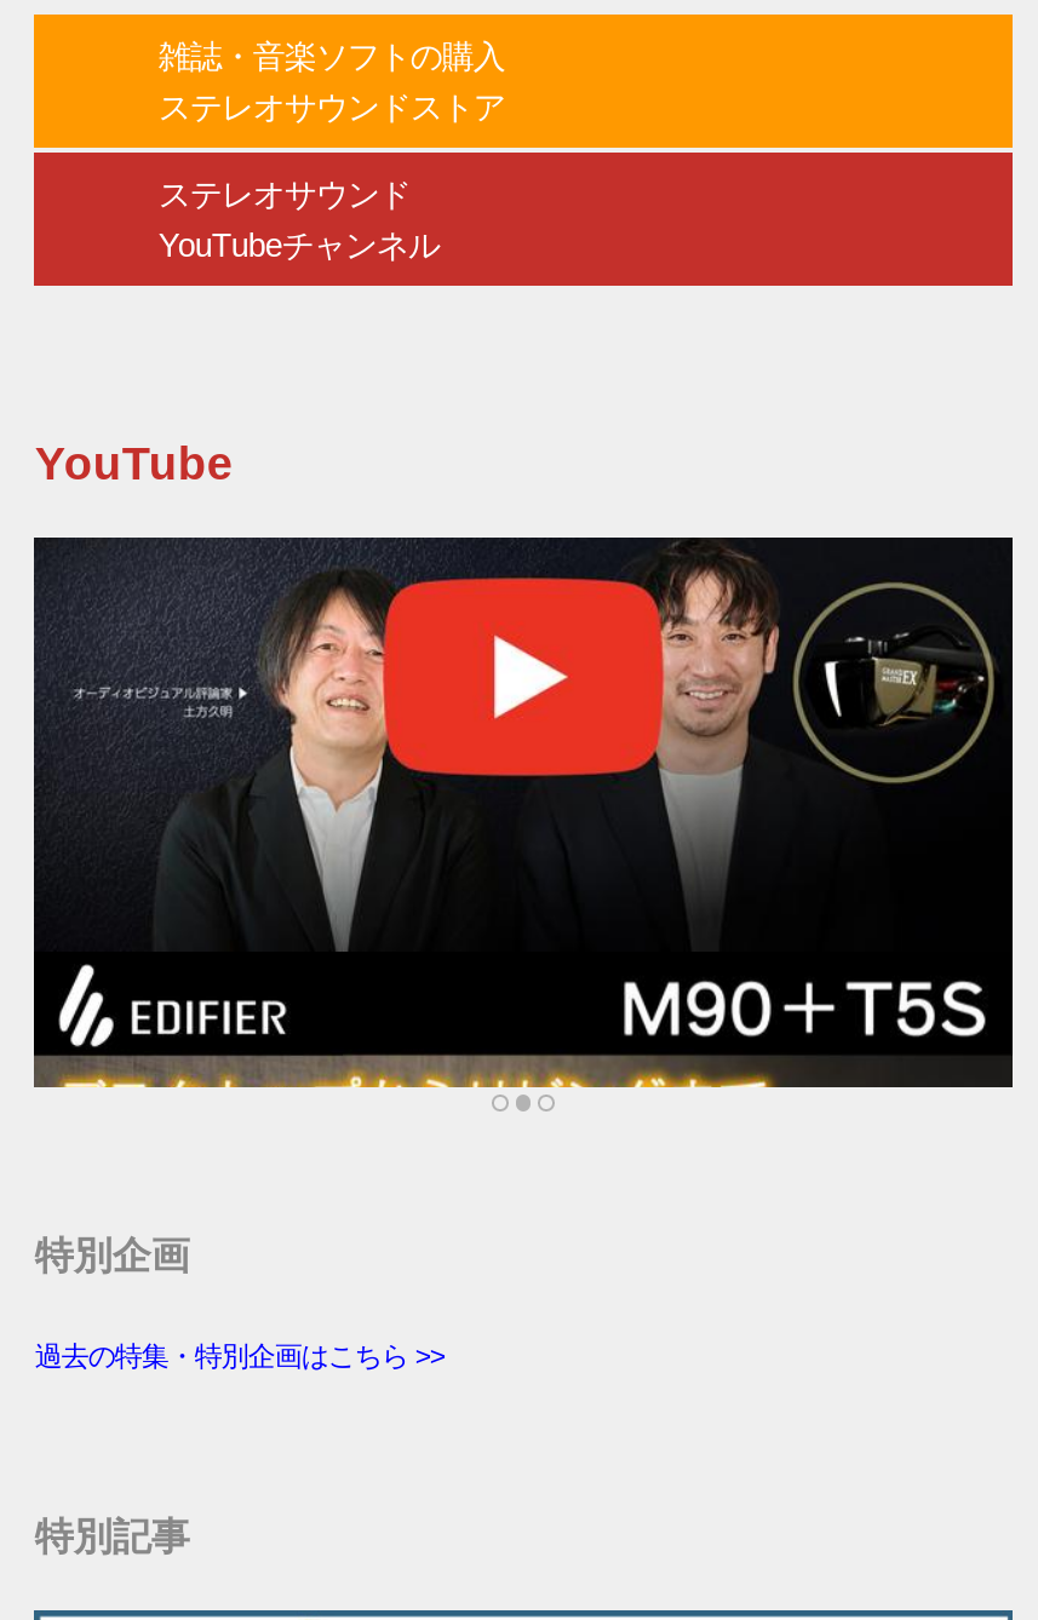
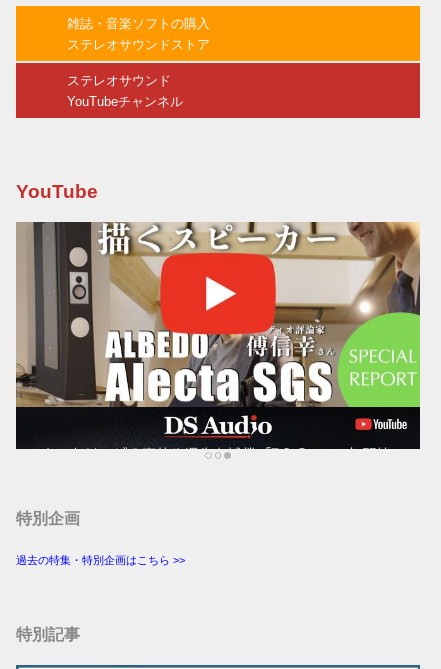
[31,535,1015,1109] [image] -> [15,221,421,457] [image]

